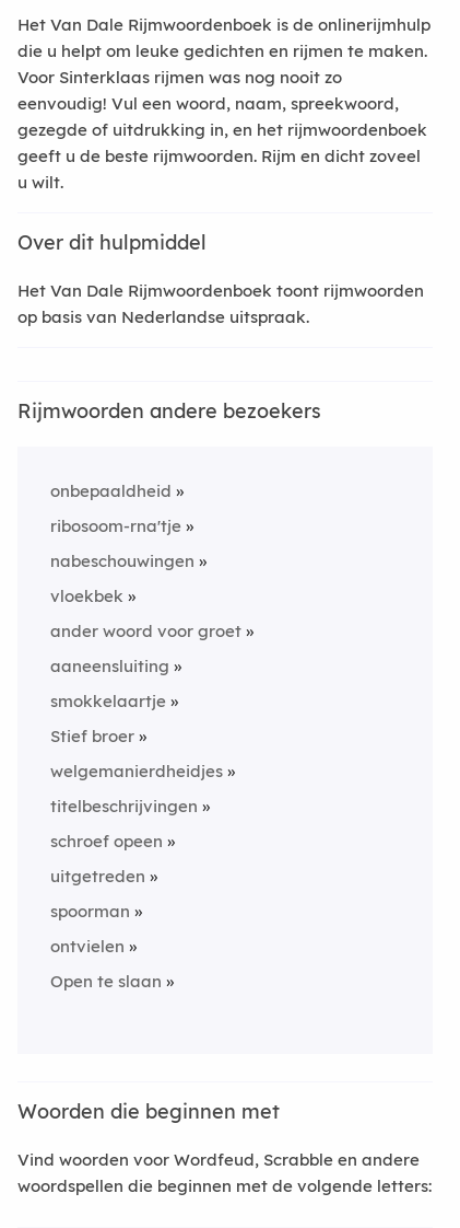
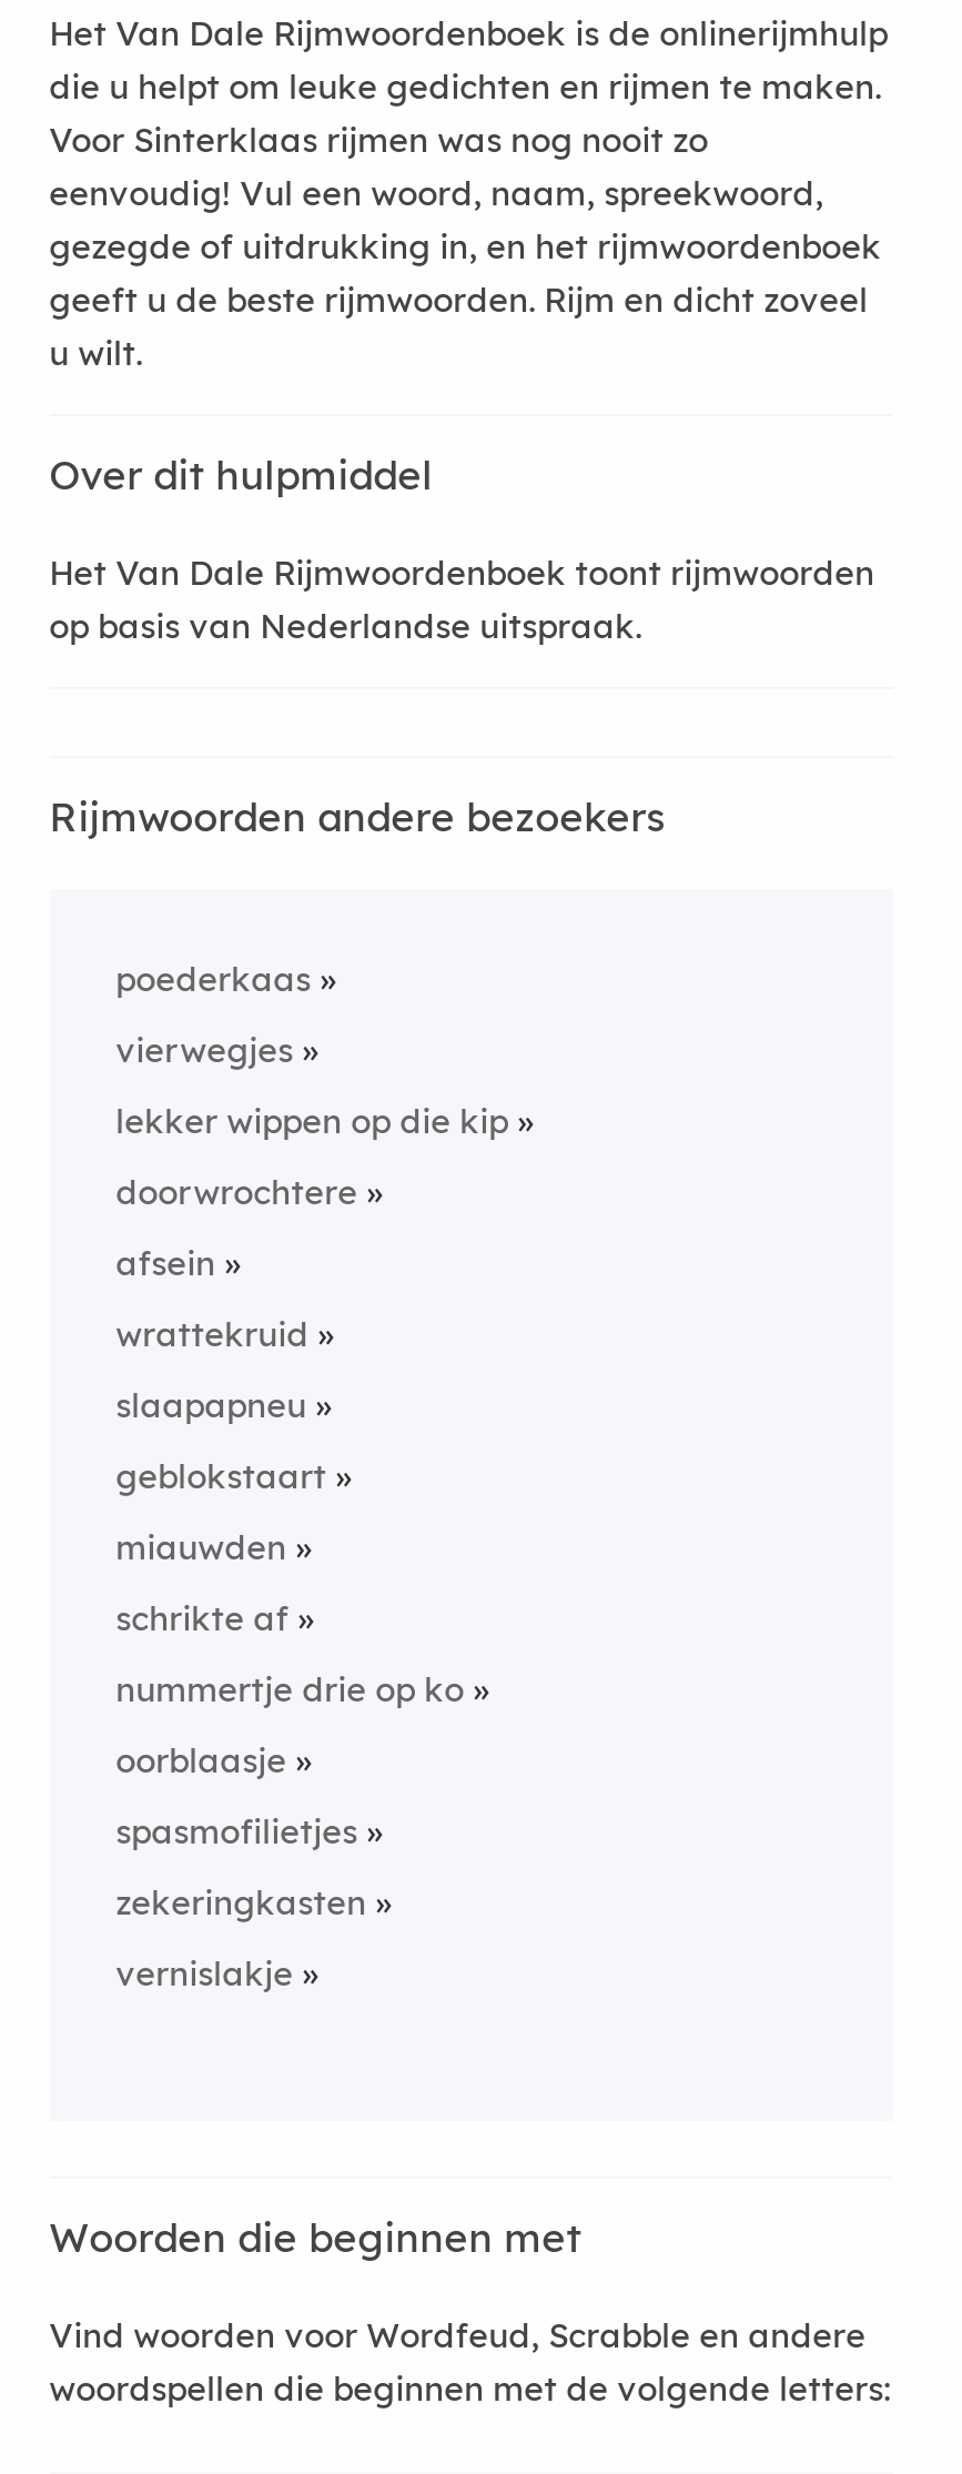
[50,480,171,501] onbepaaldheid -> [116,958,311,1000] poederkaas
[50,515,181,536] ribosoom-rna'tje -> [116,1029,293,1071] vierwegjes
[50,551,194,571] nabeschouwingen -> [116,1100,508,1142] lekker wippen op die kip
[50,586,123,606] vloekbek -> [116,1171,358,1213] doorwrochtere
[50,621,241,641] ander woord voor groet -> [116,1242,215,1284] afsein
[50,656,169,676] aaneensluiting -> [116,1313,309,1355] wrattekruid
[50,691,166,711] smokkelaartje -> [116,1384,306,1426] slaapapneu
[50,726,134,746] Stief broer -> [116,1455,326,1497] geblokstaart
[50,761,222,781] welgemanierdheidjes -> [116,1526,286,1568] miauwden
[50,796,197,816] titelbeschrijvingen -> [116,1597,289,1639] schrikte af
[50,831,162,852] schroef opeen -> [116,1668,464,1710] nummertje drie op ko
[50,866,145,887] uitgetreden -> [116,1739,286,1781] oorblaasje
[50,901,130,922] spoorman -> [116,1810,358,1852] spasmofilietjes
[50,936,124,957] ontvielen -> [116,1881,366,1923] zekeringkasten
[50,971,161,992] Open te slaan -> [116,1952,293,1995] vernislakje

